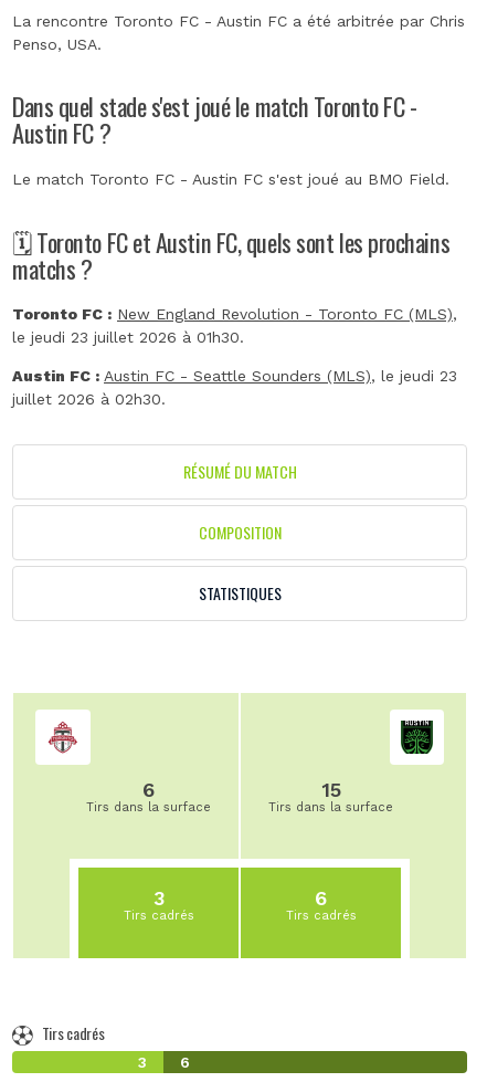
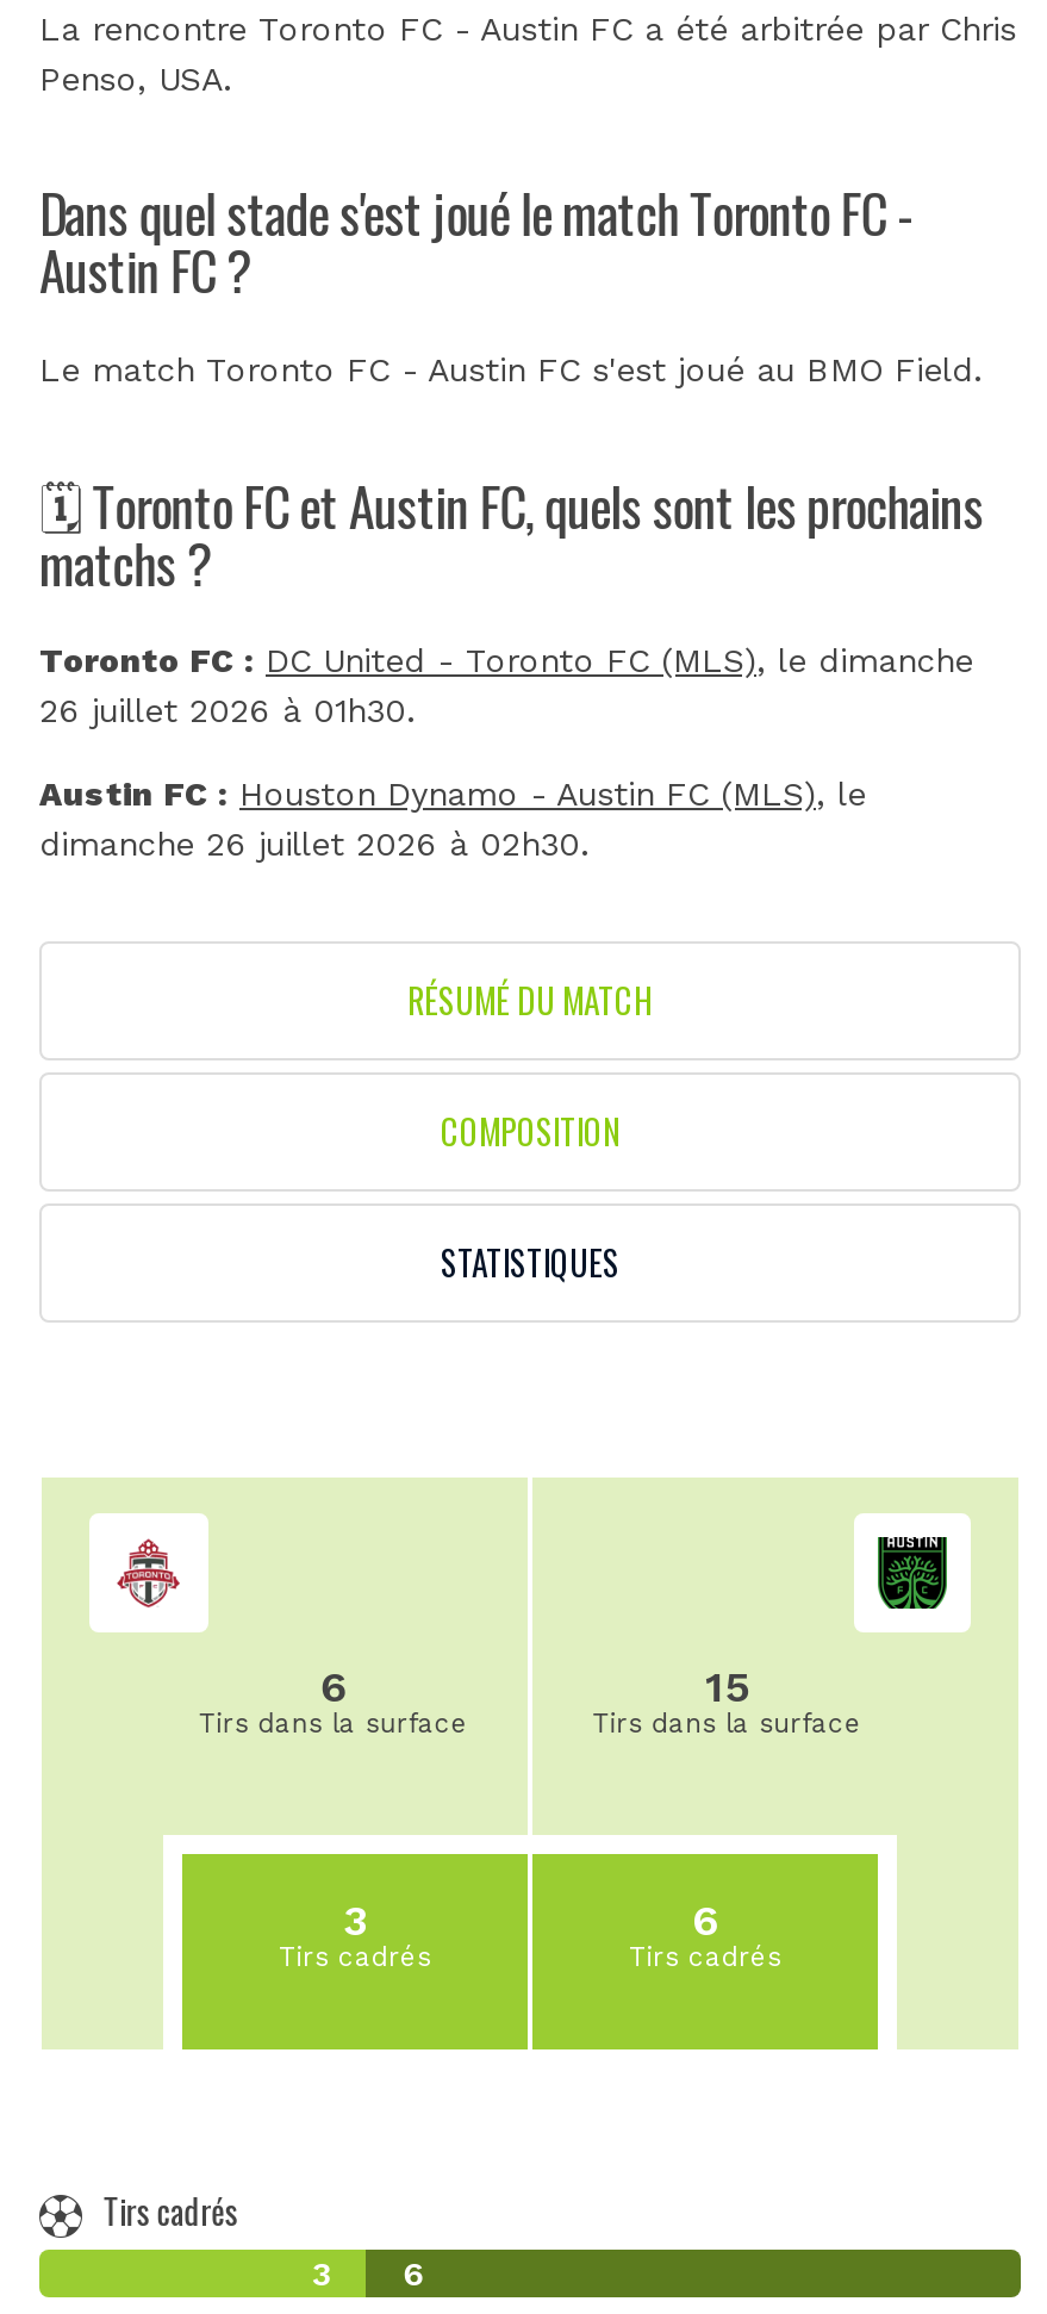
[12,305,457,346] Toronto FC : New England Revolution - Toronto FC (MLS), | le jeudi 23 juillet 2026 à 01h30. -> [39,642,973,730] Toronto FC : DC United - Toronto FC (MLS), le dimanche | 26 juillet 2026 à 01h30.
[12,367,457,408] Austin FC : Austin FC - Seattle Sounders (MLS), le jeudi 23 | juillet 2026 à 02h30. -> [39,775,866,864] Austin FC : Houston Dynamo - Austin FC (MLS), le | dimanche 26 juillet 2026 à 02h30.

